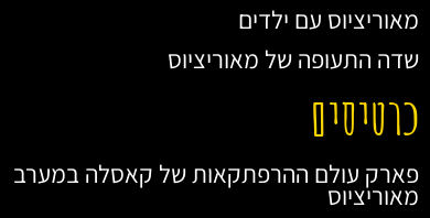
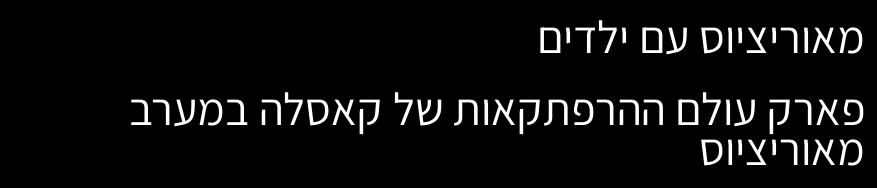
[168,43,419,148] שדה התעופה של מאוריציוס | כרטיסים -> none

